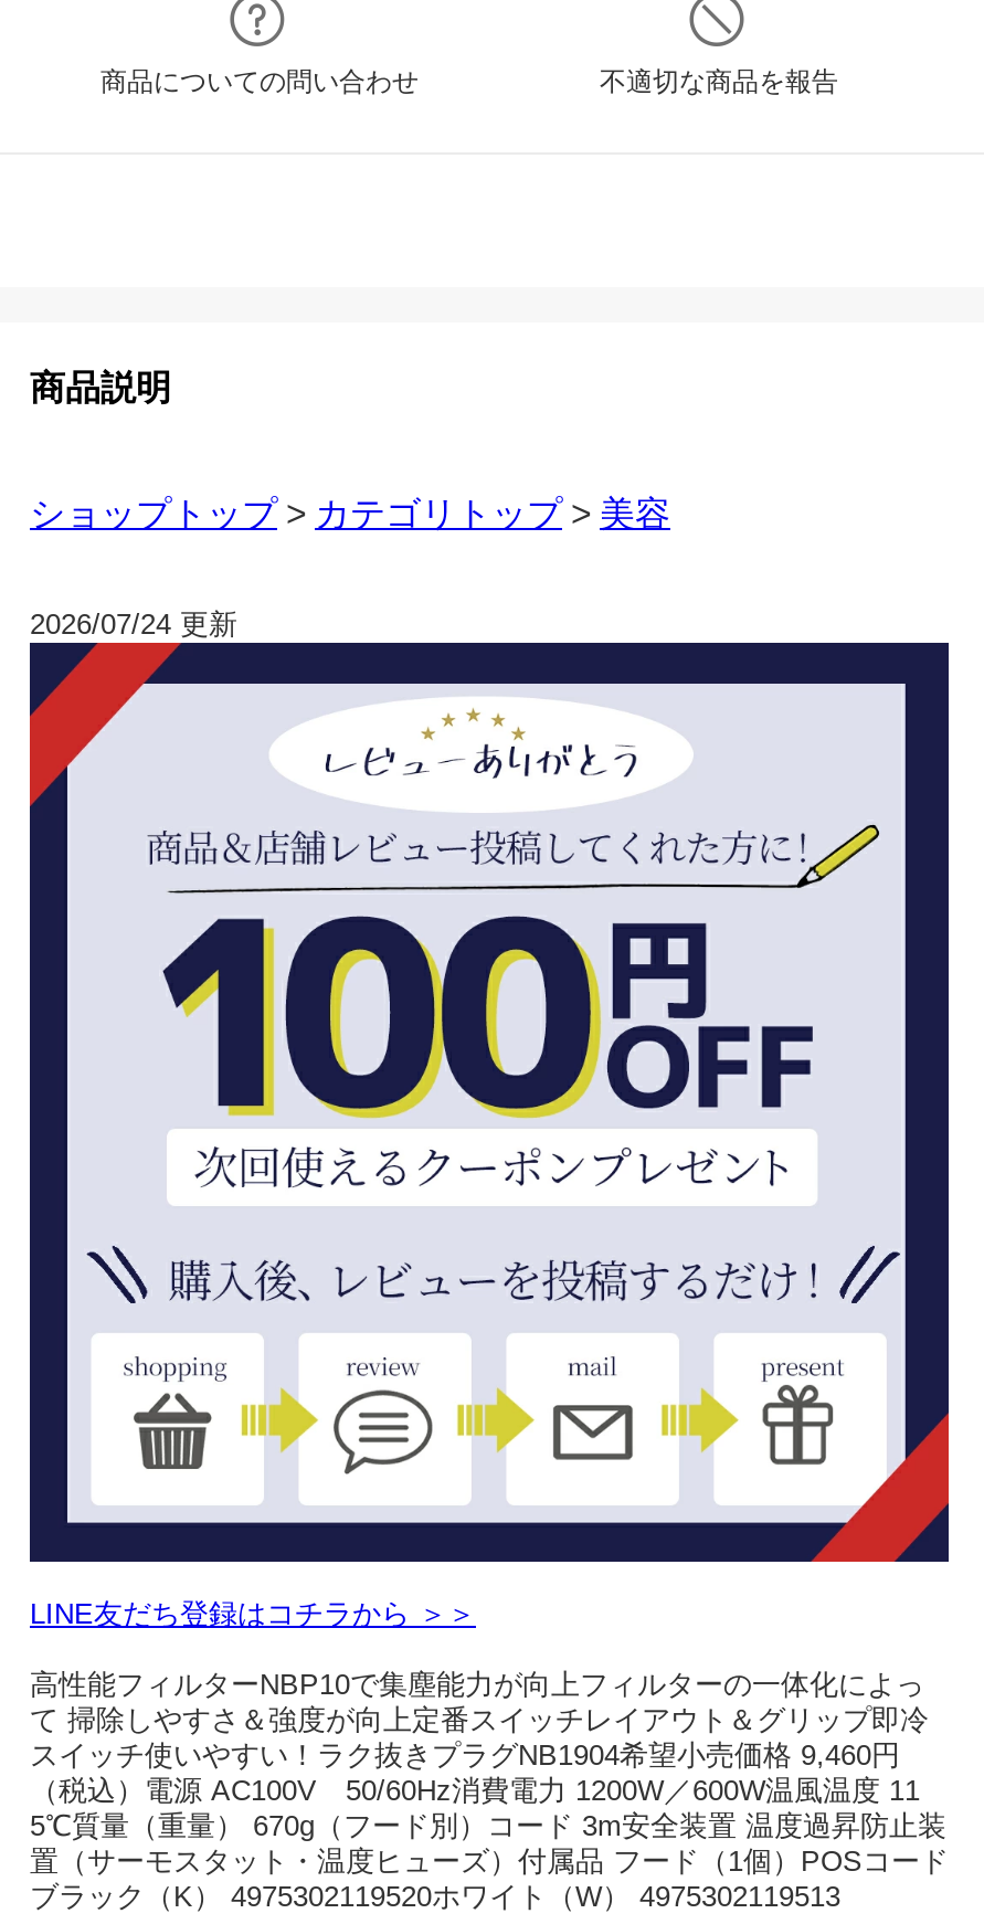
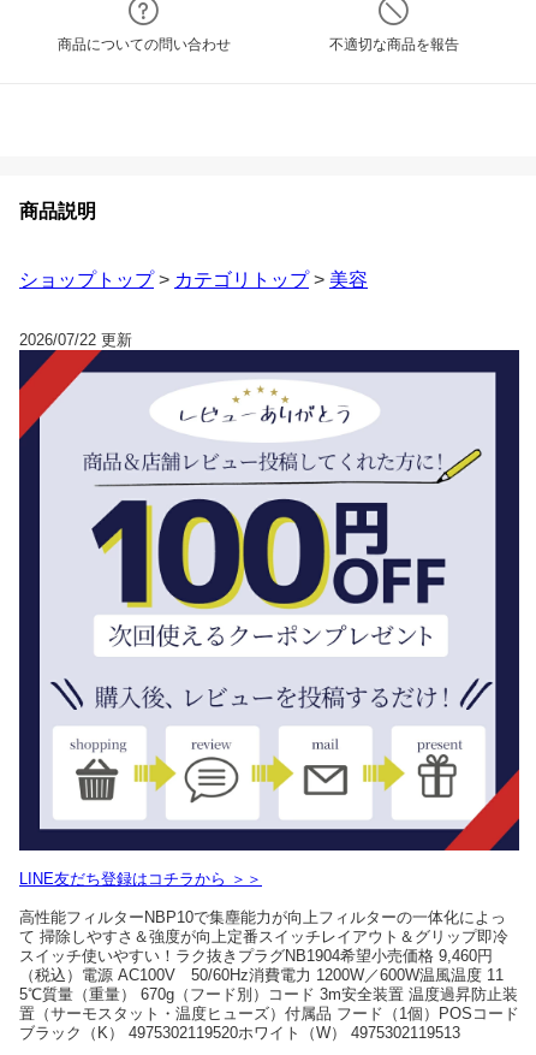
[30,607,237,641] 2026/07/24 更新 -> [19,331,132,349] 2026/07/22 更新

